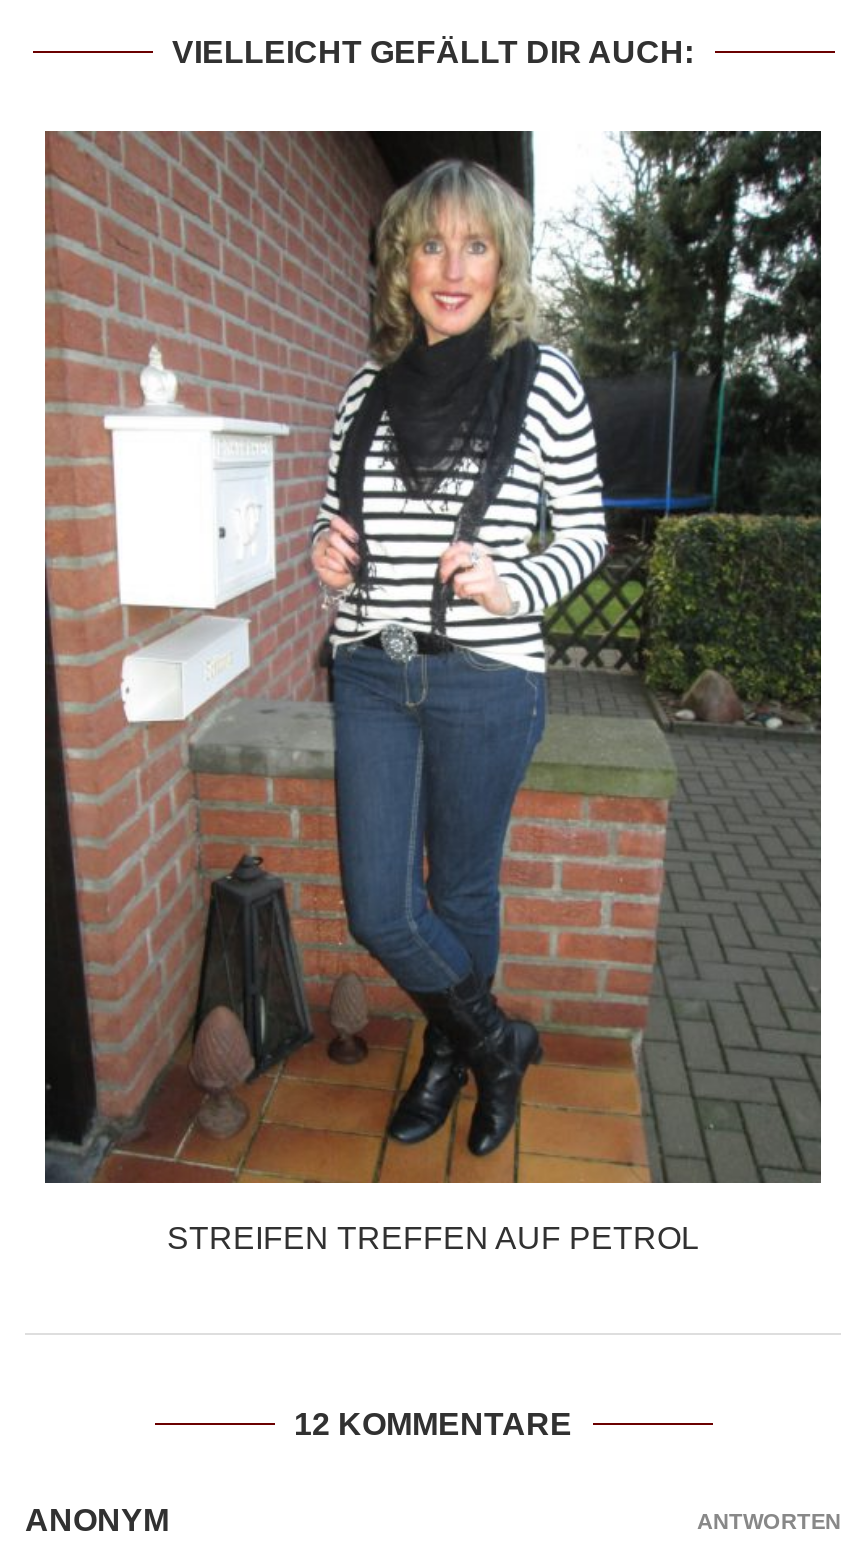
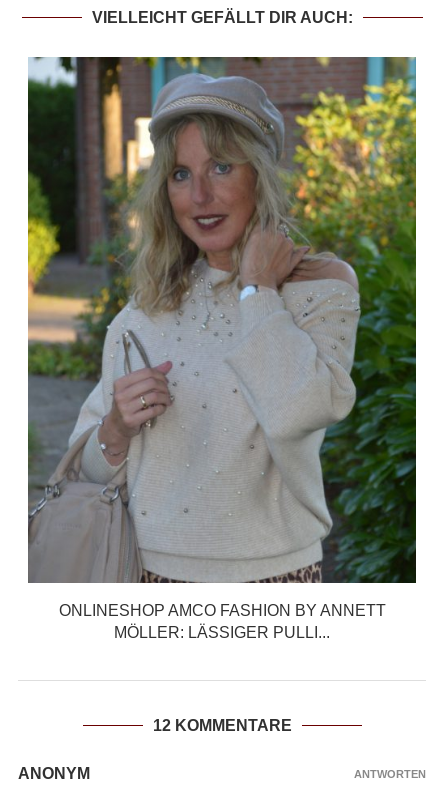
[43,129,823,1255] [image] | STREIFEN TREFFEN AUF PETROL -> [27,56,417,641] [image] | ONLINESHOP AMCO FASHION BY ANNETT | MÖLLER: LÄSSIGER PULLI...

